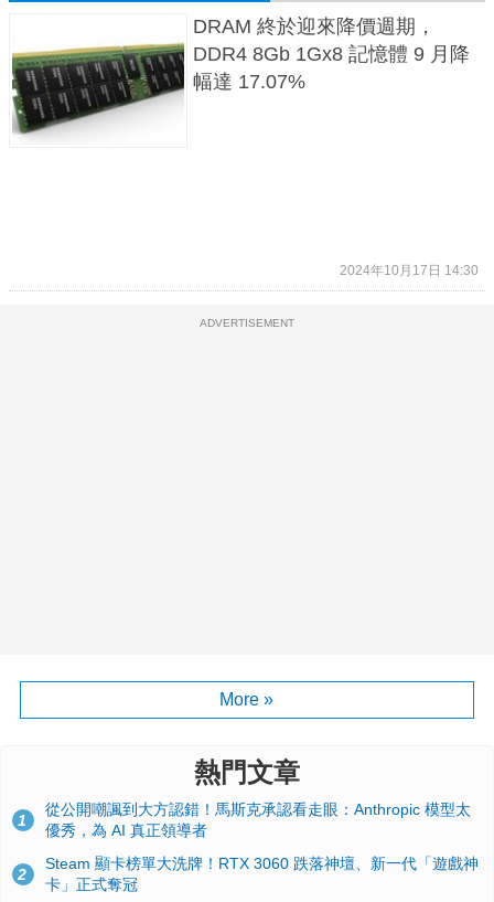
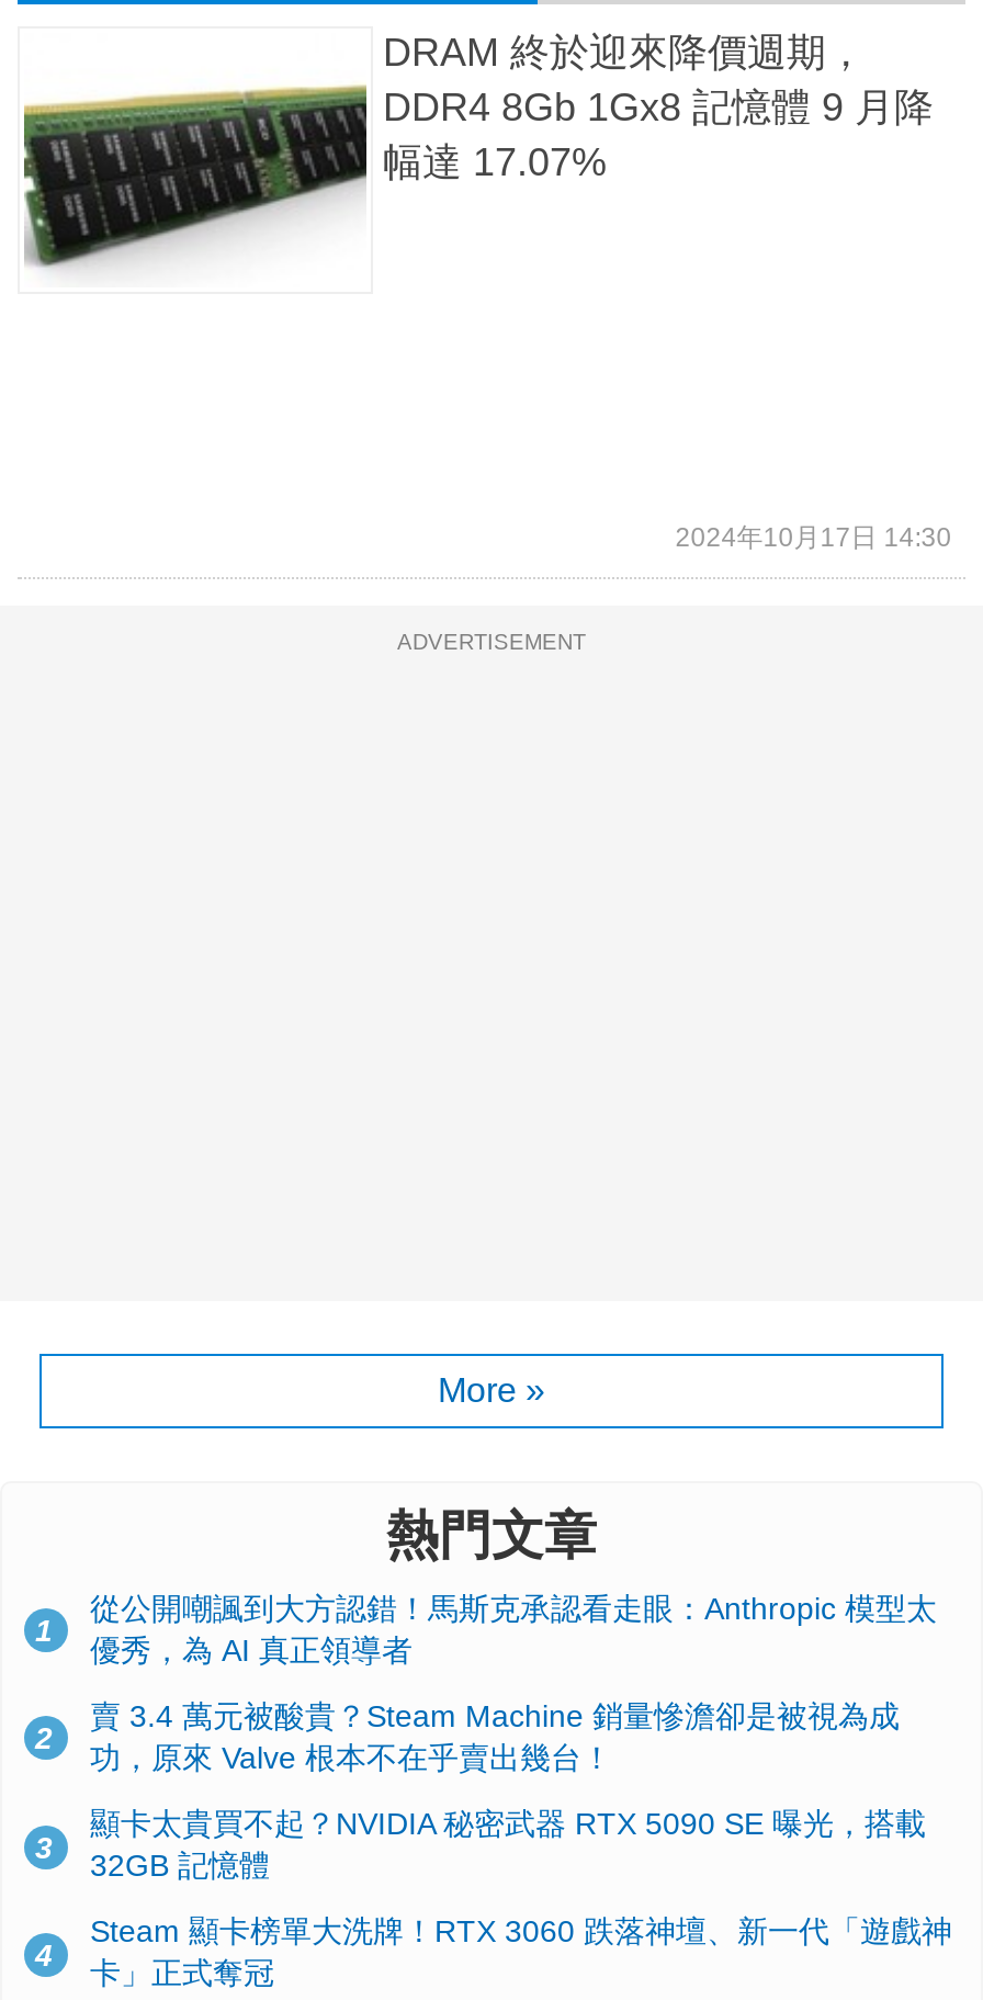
none -> [35,1698,900,1864] 賣 3.4 萬元被酸貴？Steam Machine 銷量慘澹卻是被視為成 | 功，原來 Valve 根本不在乎賣出幾台！ | 3
none -> [35,1806,926,1972] 顯卡太貴買不起？NVIDIA 秘密武器 RTX 5090 SE 曝光，搭載 | 32GB 記憶體 | 4

